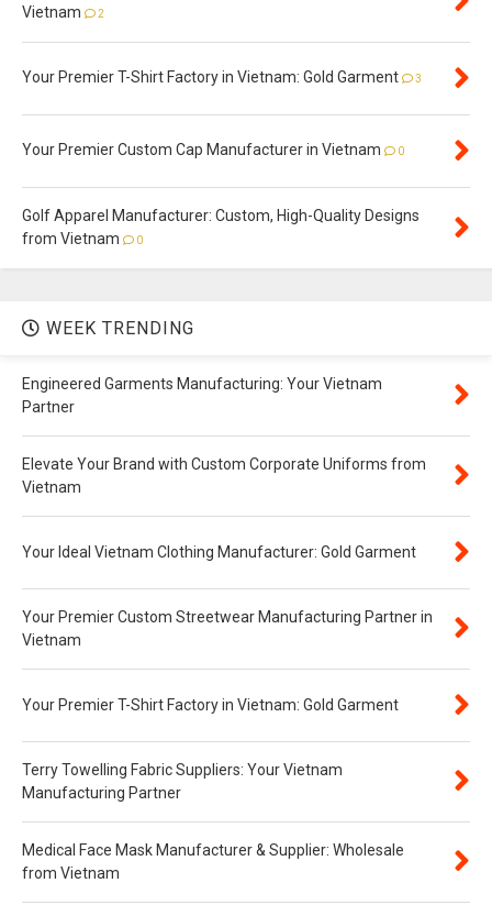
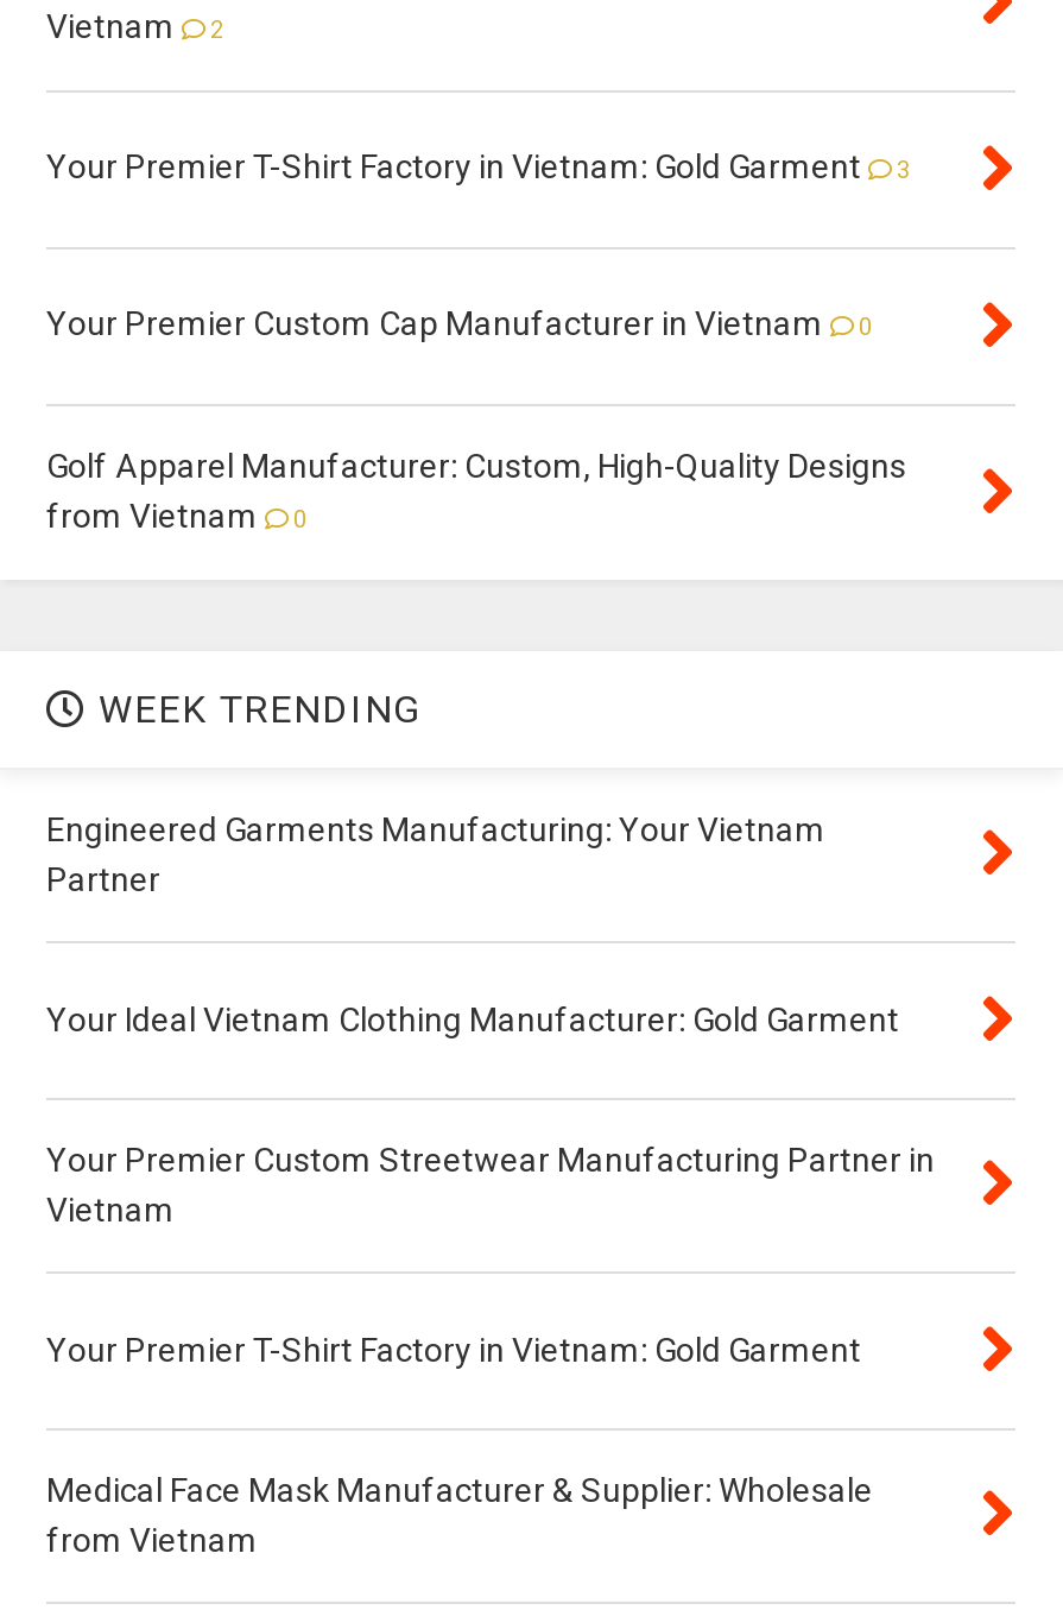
[22,456,426,496] Elevate Your Brand with Custom Corporate Uniforms from | Vietnam -> none
[22,761,343,802] Terry Towelling Fabric Suppliers: Your Vietnam | Manufacturing Partner -> none

